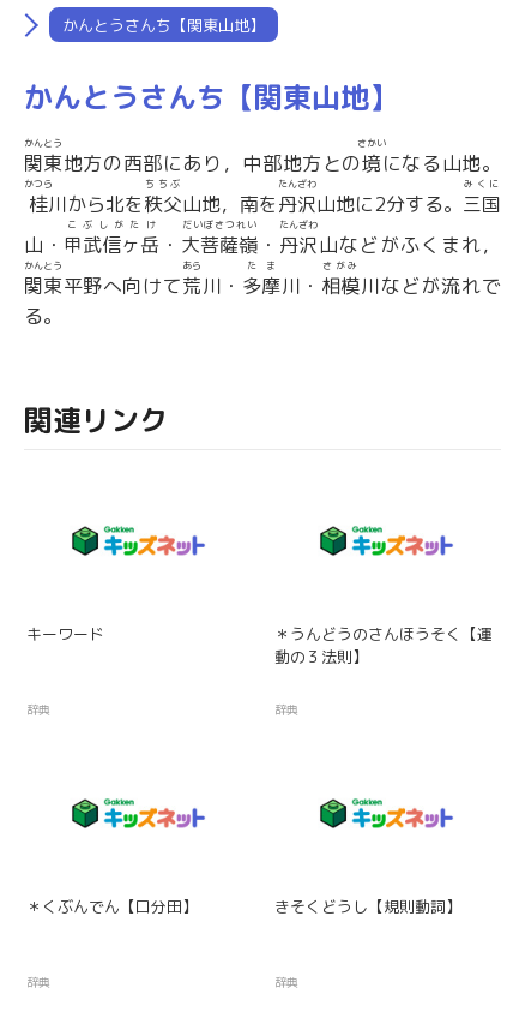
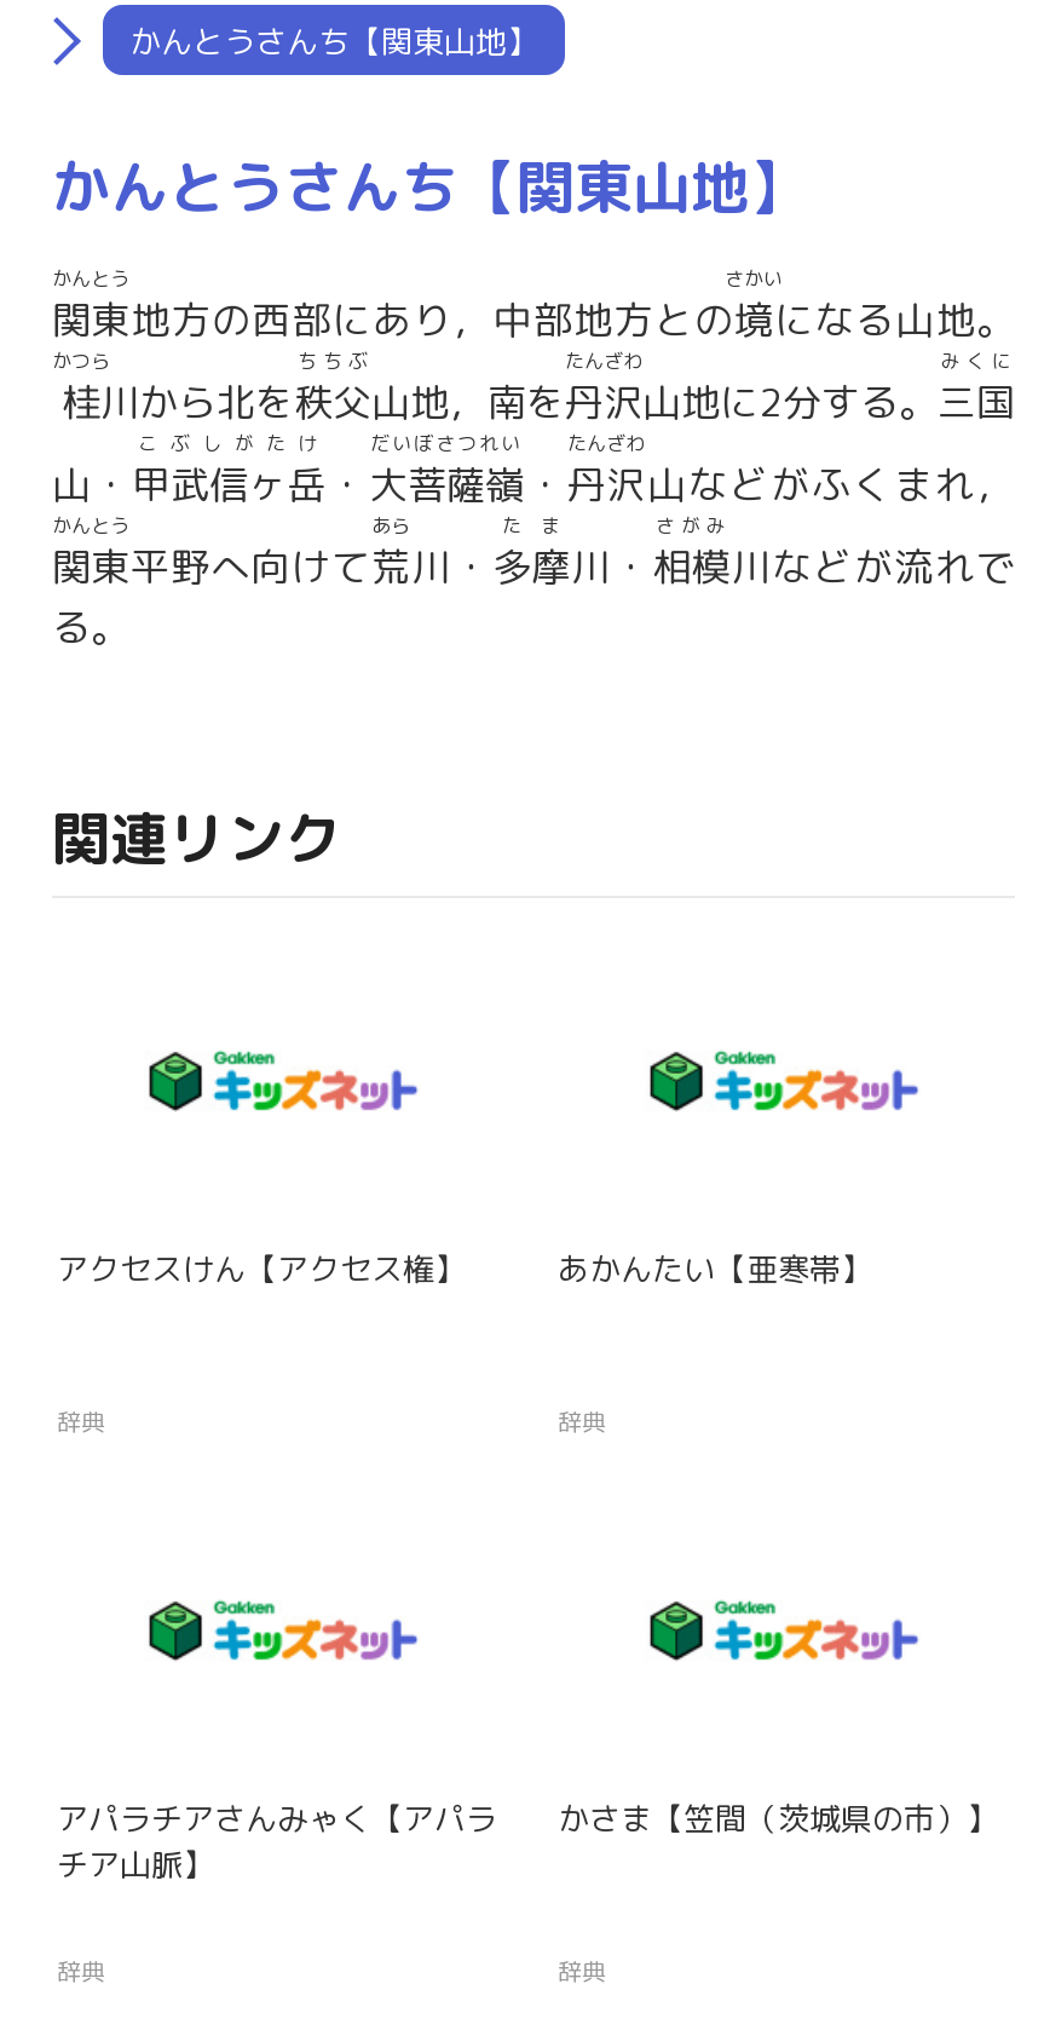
[26,624,104,645] キーワード -> [57,1248,466,1291] アクセスけん【アクセス権】
[274,624,493,668] ＊うんどうのさんほうそく【運 | 動の３法則】 -> [558,1248,872,1291] あかんたい【亜寒帯】
[26,896,198,918] ＊くぶんでん【口分田】 -> [57,1797,497,1887] アパラチアさんみゃく【アパラ | チア山脈】
[274,896,461,918] きそくどうし【規則動詞】 -> [558,1797,998,1841] かさま【笠間（茨城県の市）】

